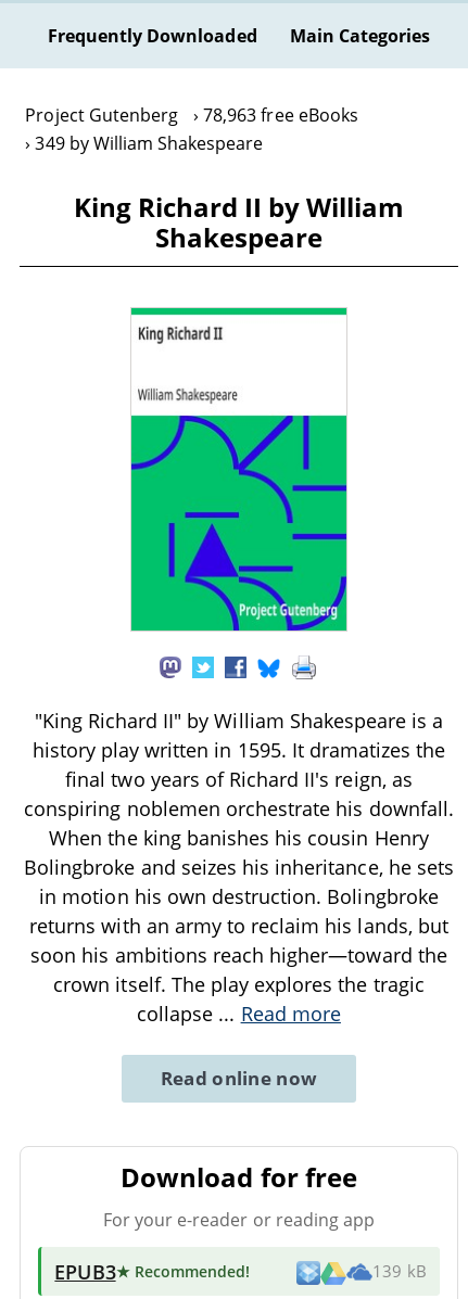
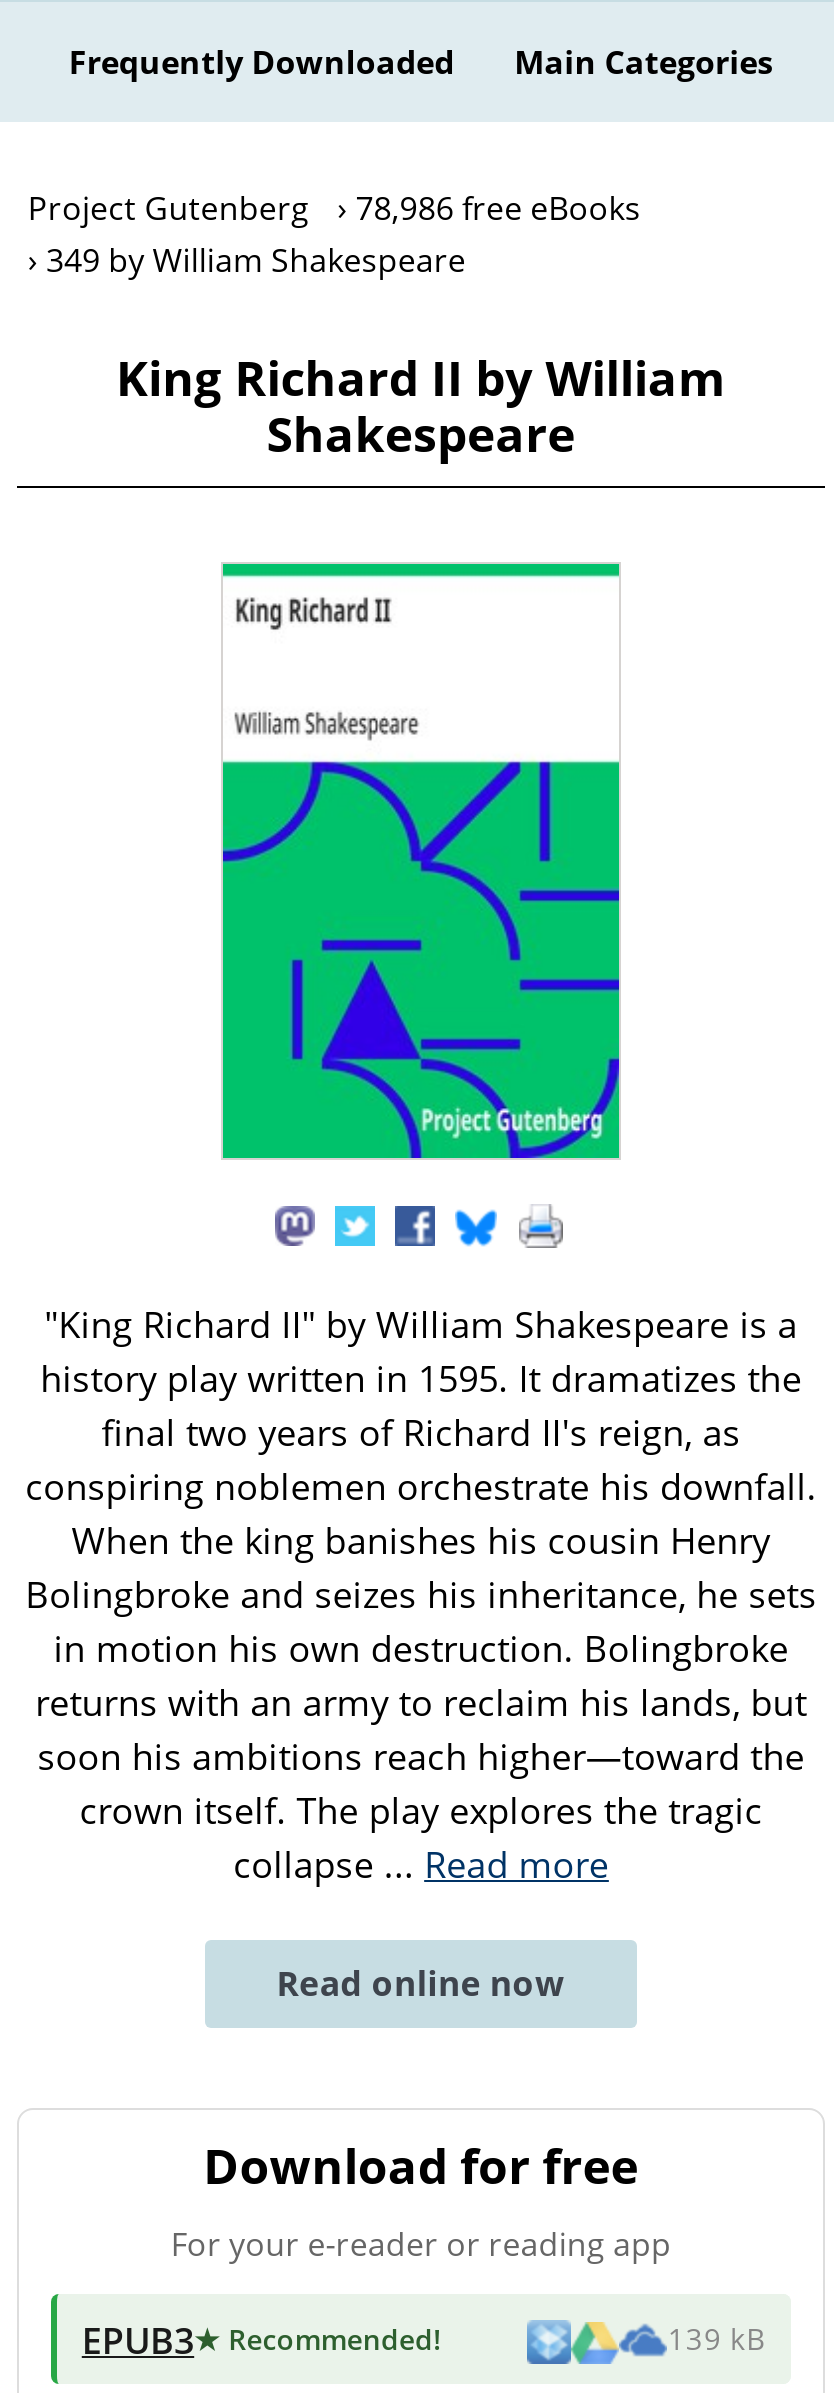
[25,103,358,127] Project Gutenberg 78,963 free eBooks -> [28,186,641,230] Project Gutenberg 78,986 free eBooks

